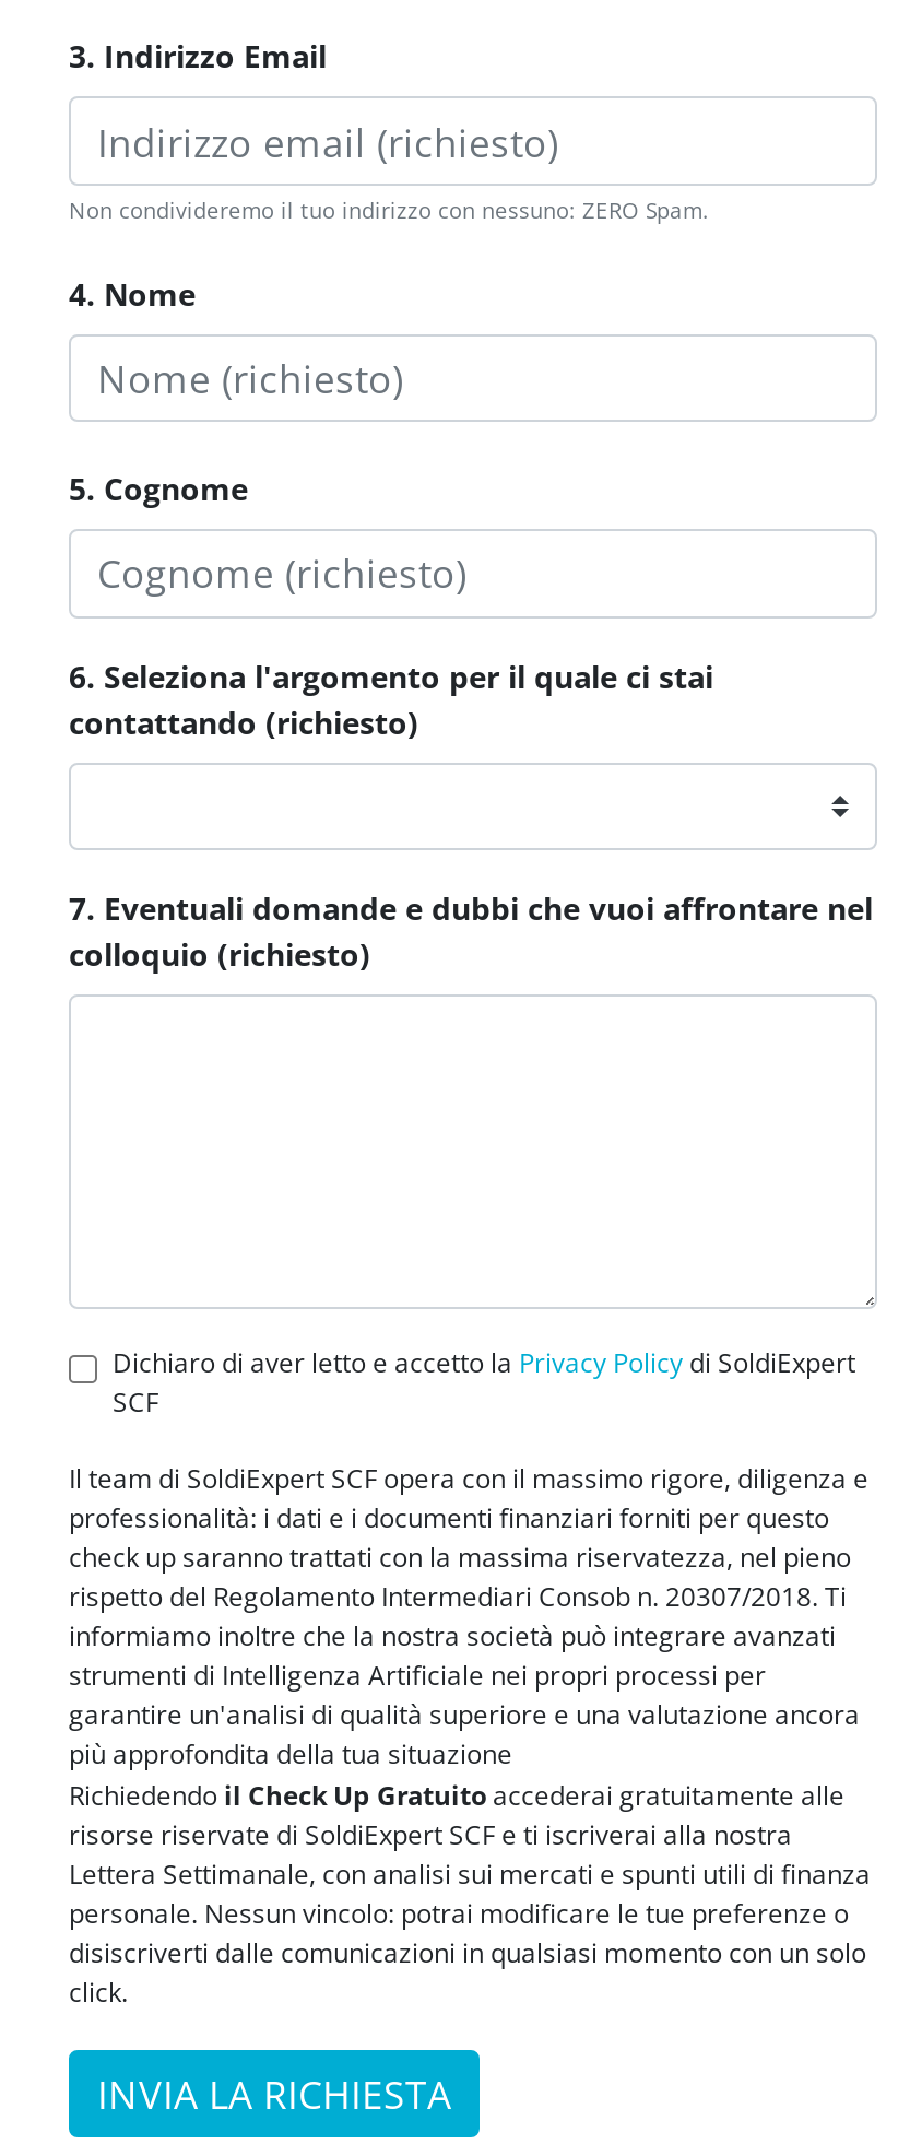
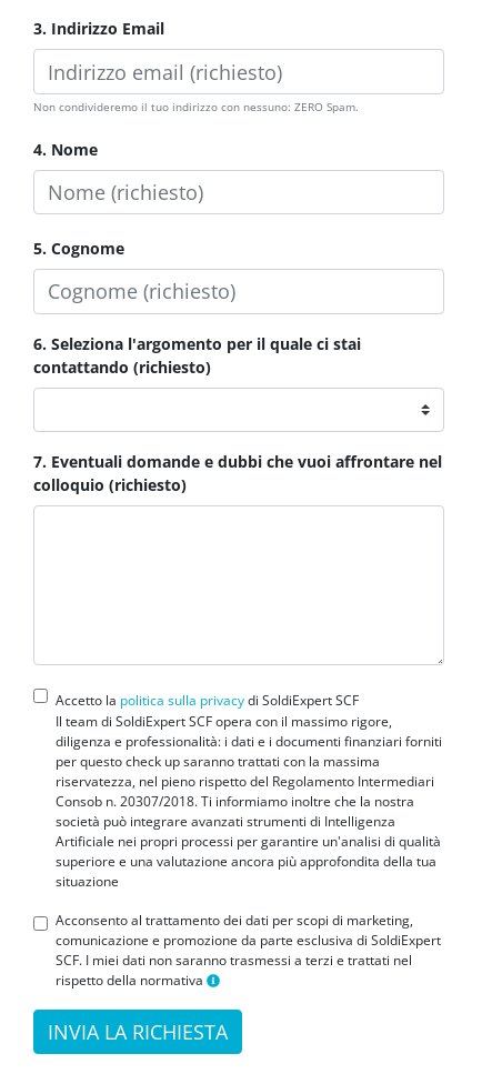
[113,1344,855,1421] Dichiaro di aver letto e accetto la Privacy Policy di SoldiExpert | SCF -> [56,691,442,891] Accetto la politica sulla privacy di SoldiExpert SCF | Il team di SoldiExpert SCF opera con il massimo rigore, | diligenza e professionalità: i dati e i documenti finanziari forniti | per questo check up saranno trattati con la massima | riservatezza, nel pieno rispetto del Regolamento Intermediari | Consob n. 20307/2018. Ti informiamo inoltre che la nostra | società può integrare avanzati strumenti di Intelligenza | Artificiale nei propri processi per garantire un'analisi di qualità | superiore e una valutazione ancora più approfondita della tua | situazione
[69,1460,871,2011] Il team di SoldiExpert SCF opera con il massimo rigore, diligenza e | professionalità: i dati e i documenti finanziari forniti per questo | check up saranno trattati con la massima riservatezza, nel pieno | rispetto del Regolamento Intermediari Consob n. 20307/2018. Ti | informiamo inoltre che la nostra società può integrare avanzati | strumenti di Intelligenza Artificiale nei propri processi per | garantire un'analisi di qualità superiore e una valutazione ancora | più approfondita della tua situazione | Richiedendo il Check Up Gratuito accederai gratuitamente alle | risorse riservate di SoldiExpert SCF e ti iscriverai alla nostra | Lettera Settimanale, con analisi sui mercati e spunti utili di finanza | personale. Nessun vincolo: potrai modificare le tue preferenze o | disiscriverti dalle comunicazioni in qualsiasi momento con un solo | click. -> [56,911,441,990] Acconsento al trattamento dei dati per scopi di marketing, | comunicazione e promozione da parte esclusiva di SoldiExpert | SCF. I miei dati non saranno trasmessi a terzi e trattati nel | rispetto della normativa

